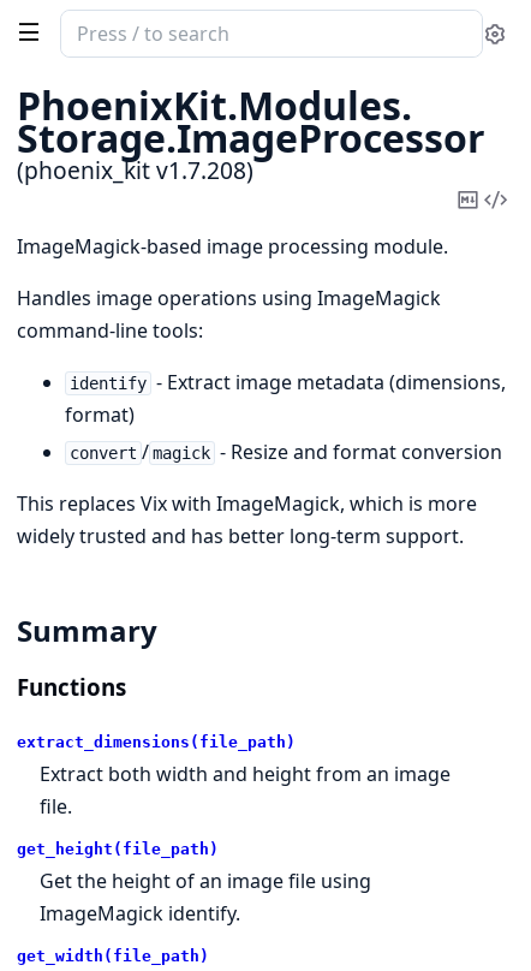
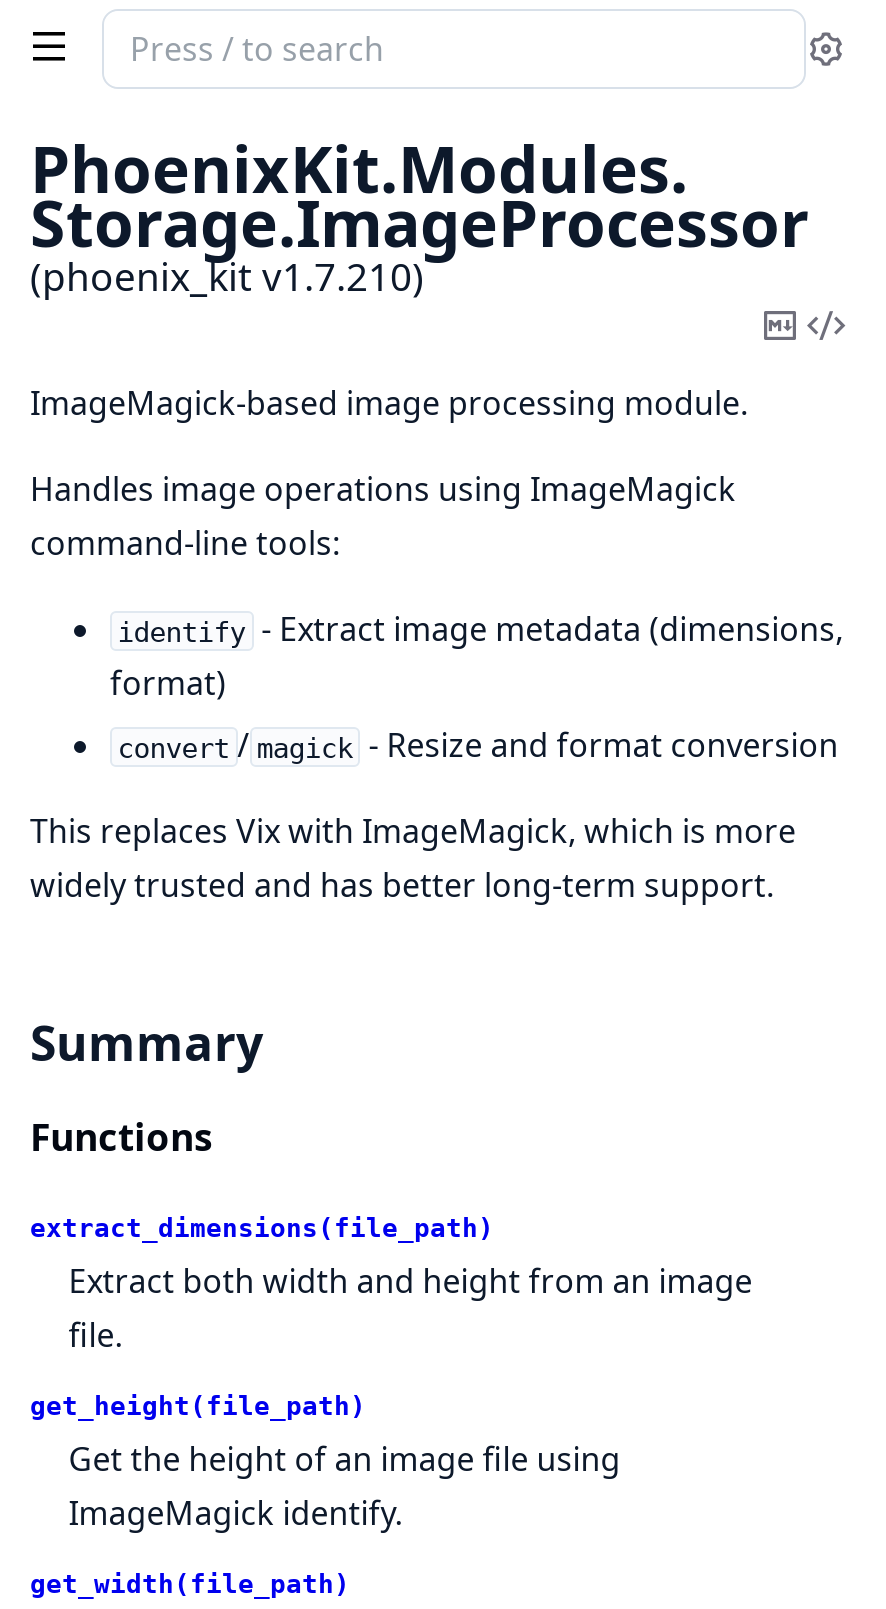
[17,154,253,186] (phoenix_kit v1.7.208) -> [30,249,424,303] (phoenix_kit v1.7.210)

